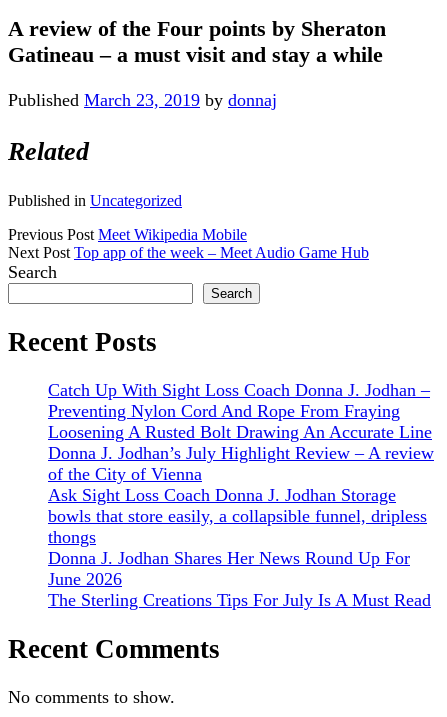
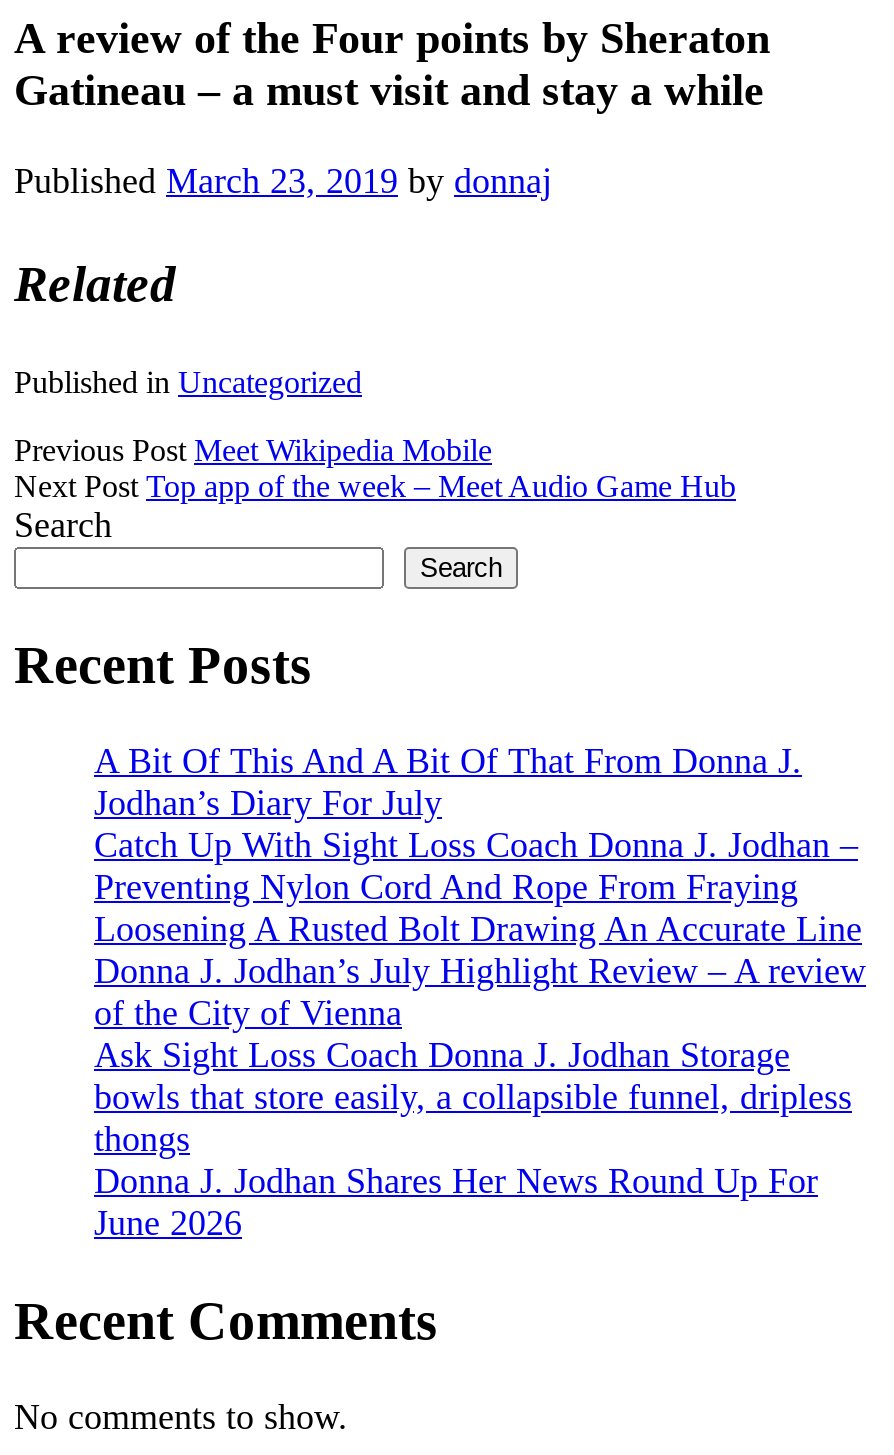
none -> [94,741,802,823] A Bit Of This And A Bit Of That From Donna J. | Jodhan’s Diary For July
moved [48,380,434,589] -> [94,825,866,1243]: Catch Up With Sight Loss Coach Donna J. Jodhan – | Preventing Nylon Cord And Rope From Fraying | Loosening A Rusted Bolt Drawing An Accurate Line | ... | Donna J. Jodhan Shares Her News Round Up For | June 2026
[48,590,431,610] The Sterling Creations Tips For July Is A Must Read -> none

